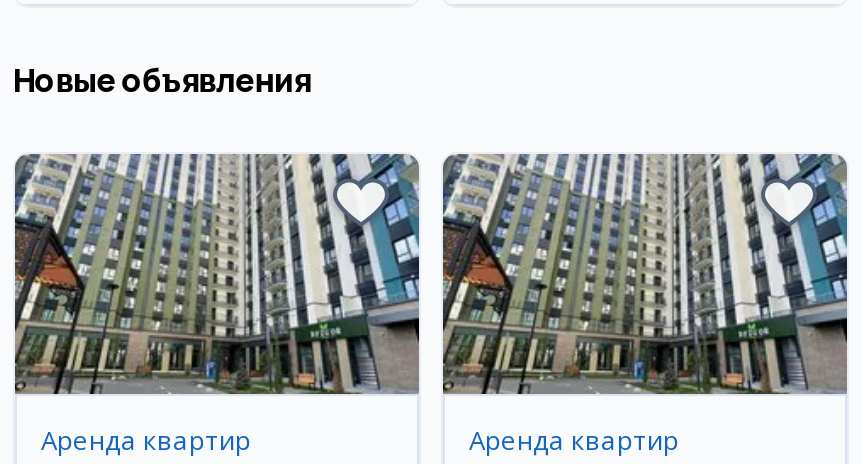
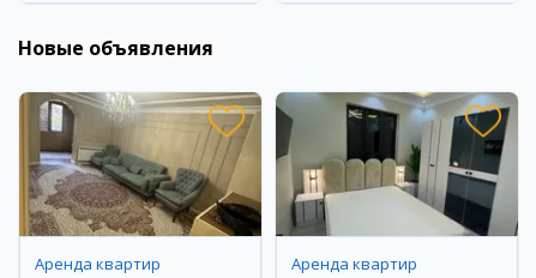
[13,152,421,396] [image] -> [18,92,263,237] [image]
[441,154,849,396] [image] -> [276,92,518,236] [image]

